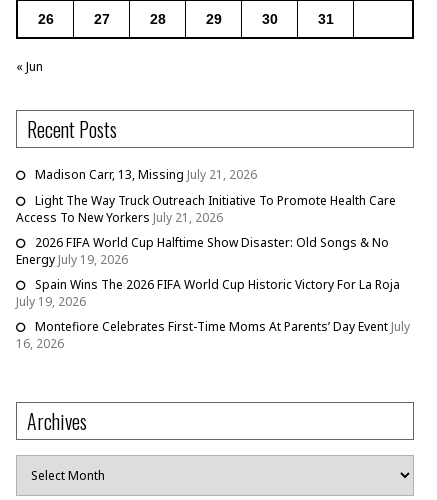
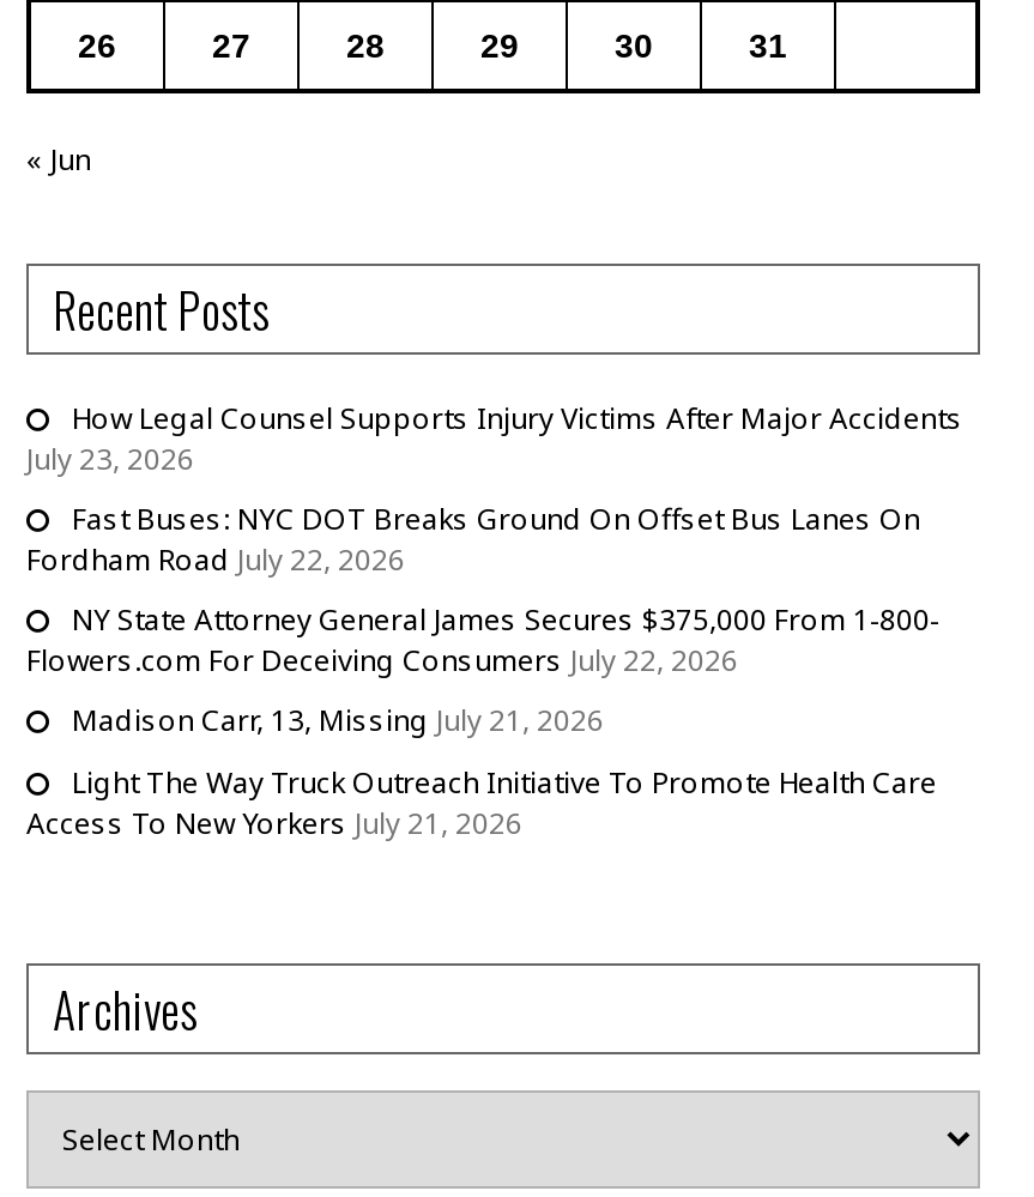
none -> [26,398,963,681] How Legal Counsel Supports Injury Victims After Major Accidents | July 23, 2026 | Fast Buses: NYC DOT Breaks Ground On Offset Bus Lanes On | Fordham Road July 22, 2026 | NY State Attorney General James Secures $375,000 From 1-800- | Flowers.com For Deceiving Consumers July 22, 2026
moved [16,166,396,226] -> [26,700,937,844]: Madison Carr, 13, Missing July 21, 2026 | Light The Way Truck Outreach Initiative To Promote Health Care | Access To New Yorkers July 21, 2026
[16,234,410,352] 2026 FIFA World Cup Halftime Show Disaster: Old Songs & No | Energy July 19, 2026 | Spain Wins The 2026 FIFA World Cup Historic Victory For La Roja | July 19, 2026 | Montefiore Celebrates First-Time Moms At Parents’ Day Event July | 16, 2026 -> none

